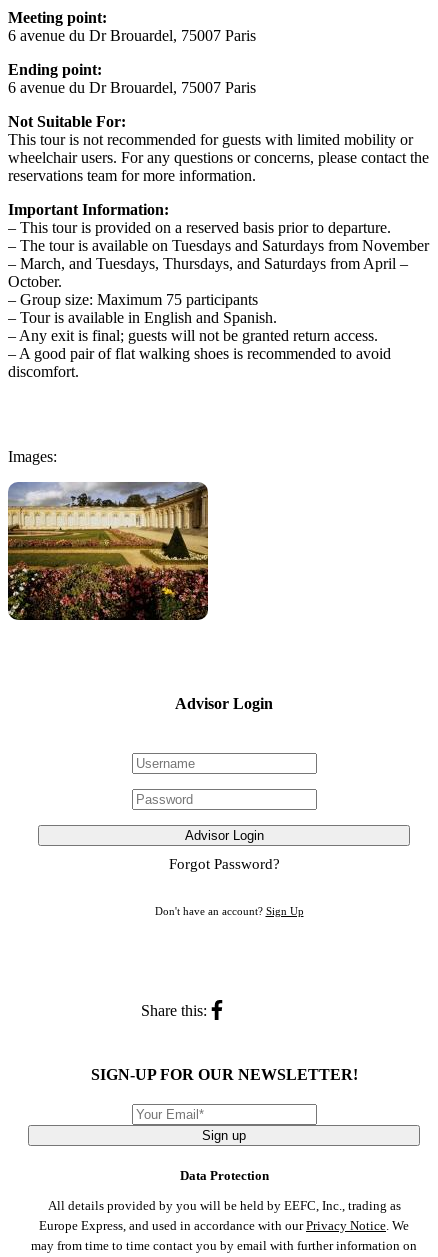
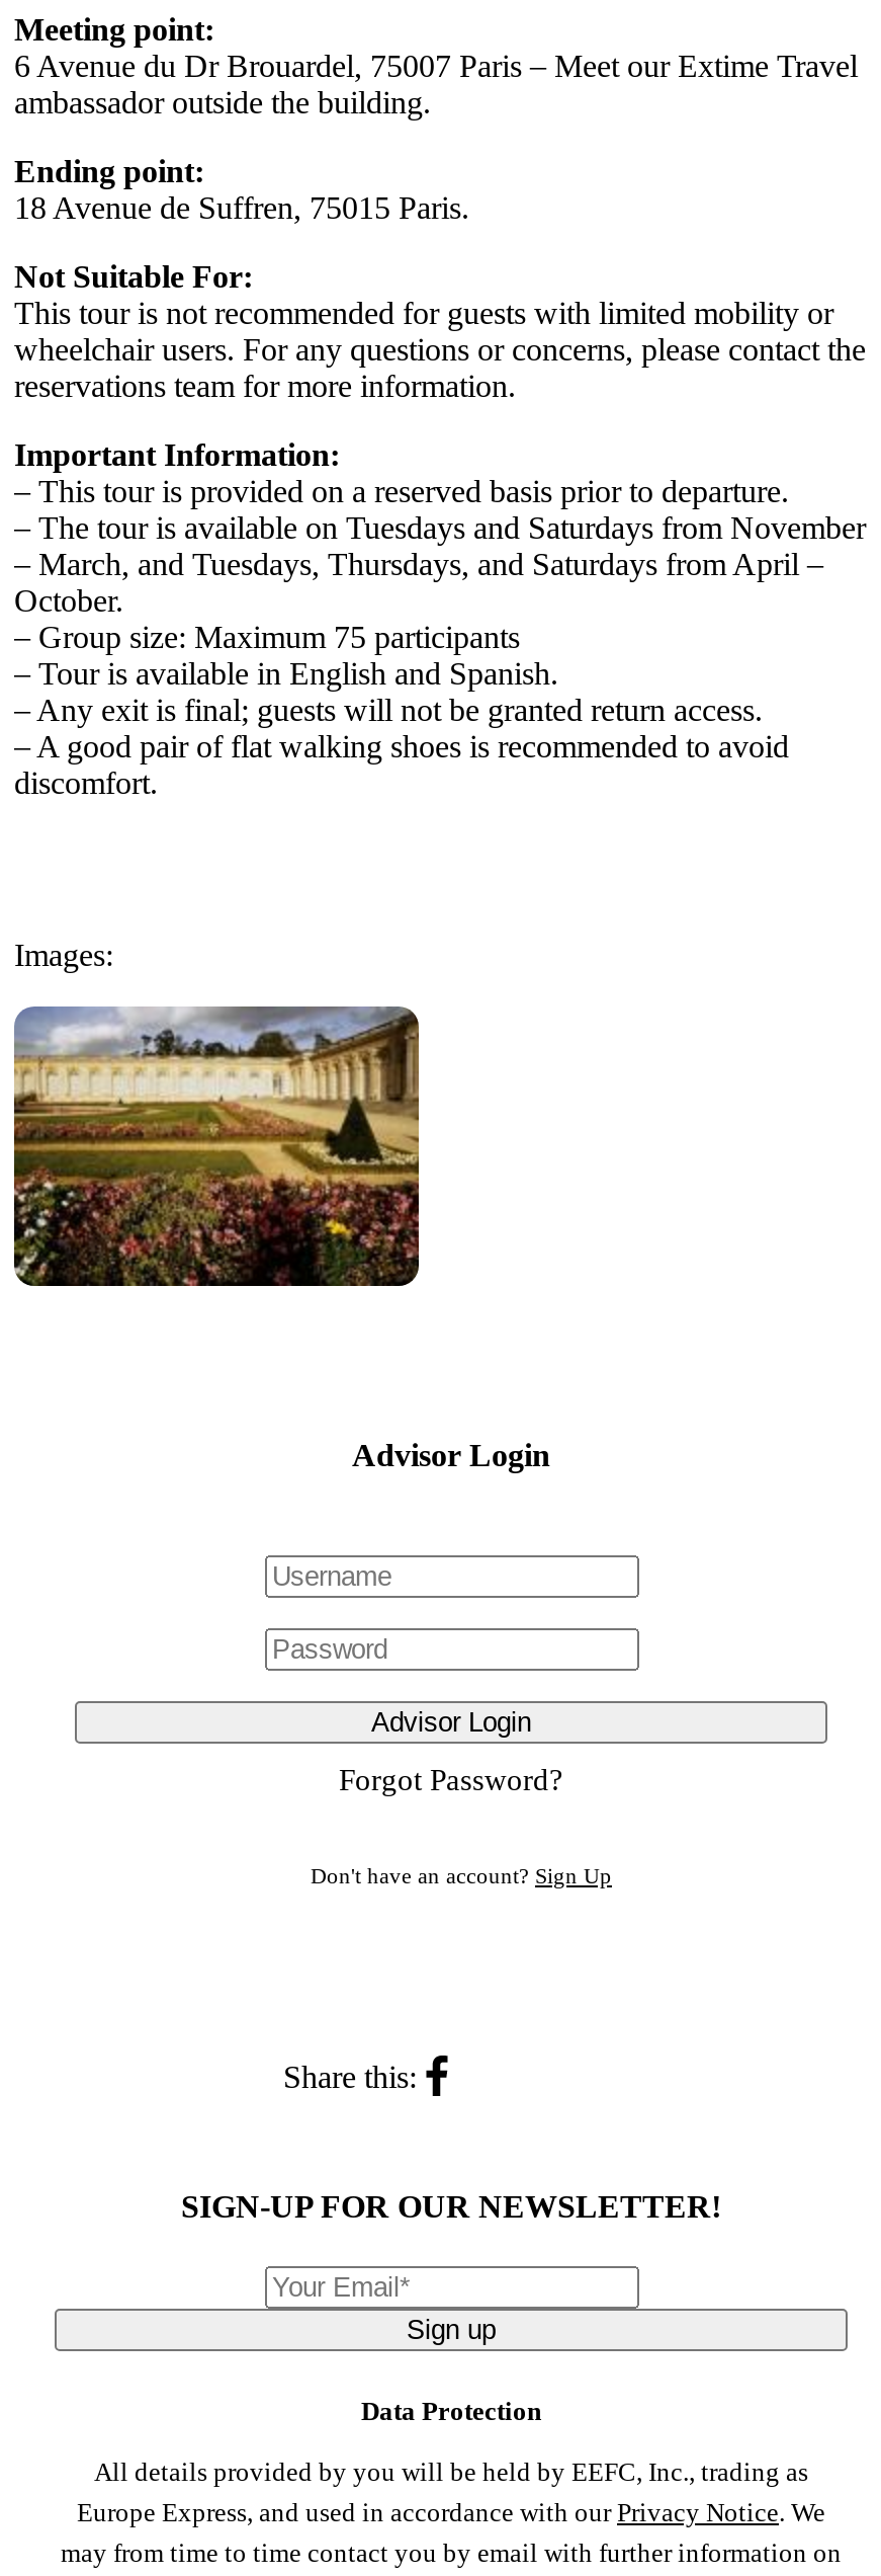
[8,27,256,44] 6 avenue du Dr Brouardel, 75007 Paris -> [14,48,858,119] 6 Avenue du Dr Brouardel, 75007 Paris – Meet our Extime Travel | ambassador outside the building.
[8,79,256,96] 6 avenue du Dr Brouardel, 75007 Paris -> [14,190,469,225] 18 Avenue de Suffren, 75015 Paris.

